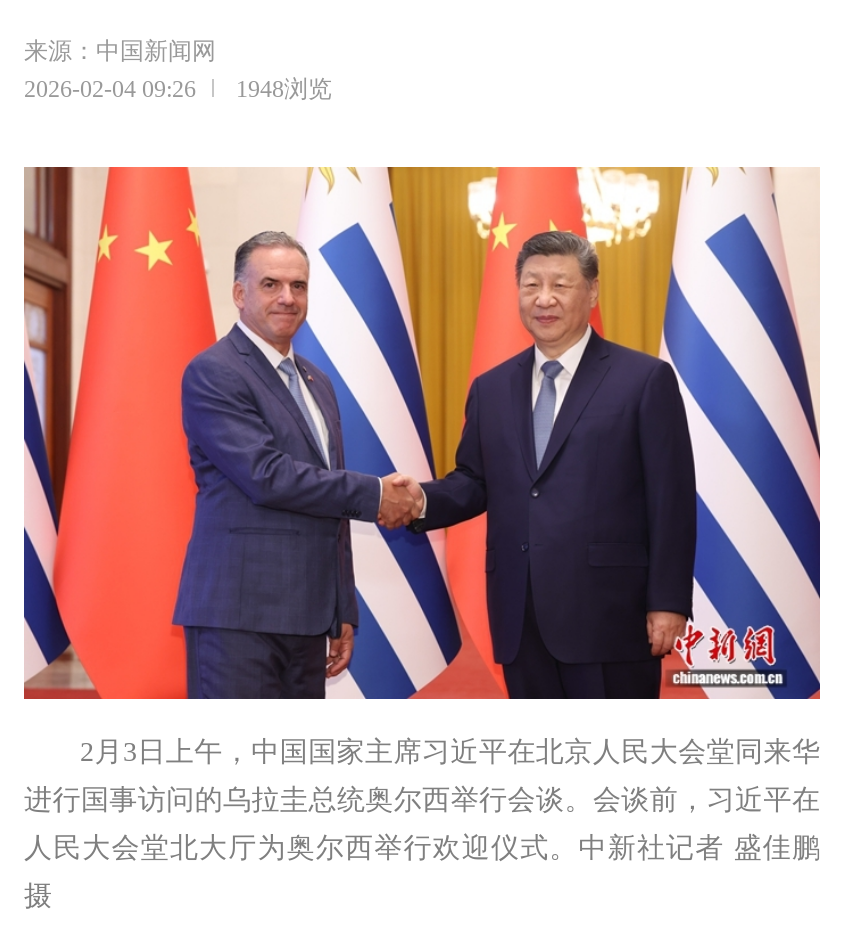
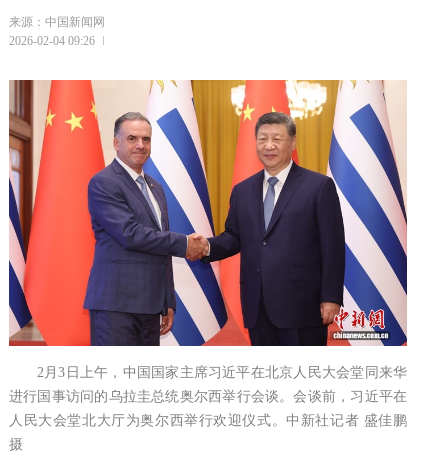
[236,75,332,103] 1948浏览 -> none

